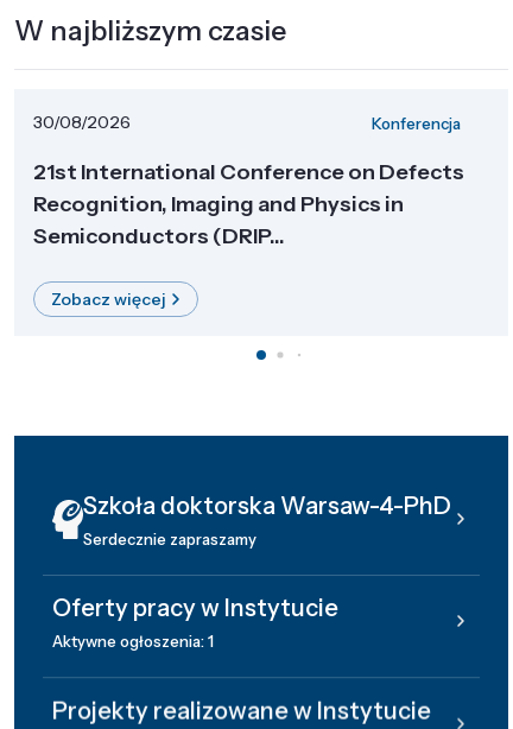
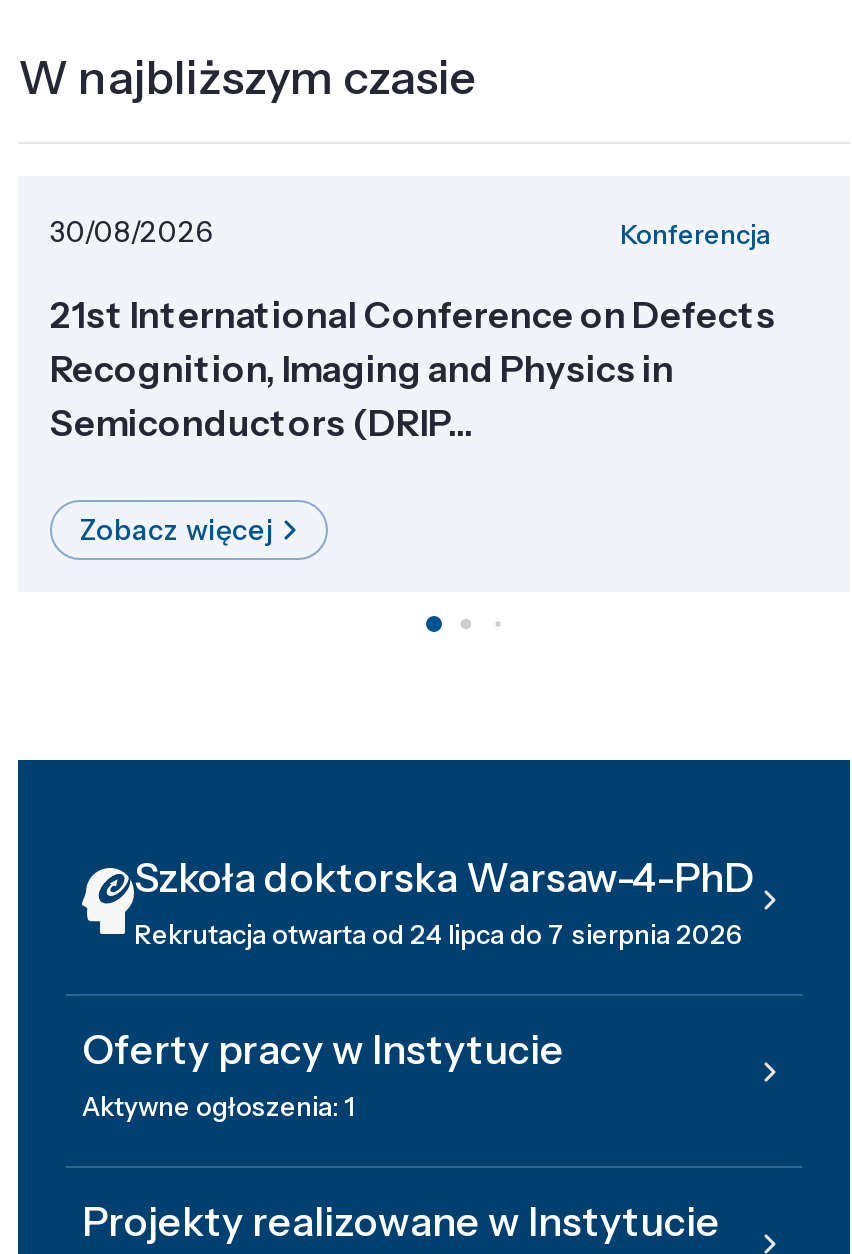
[83,529,256,548] Serdecznie zapraszamy -> [134,917,742,949] Rekrutacja otwarta od 24 lipca do 7 sierpnia 2026

